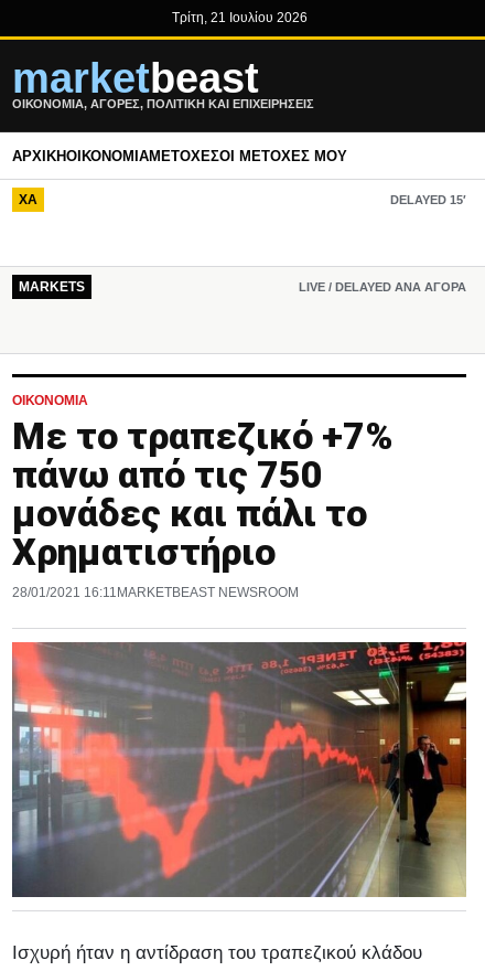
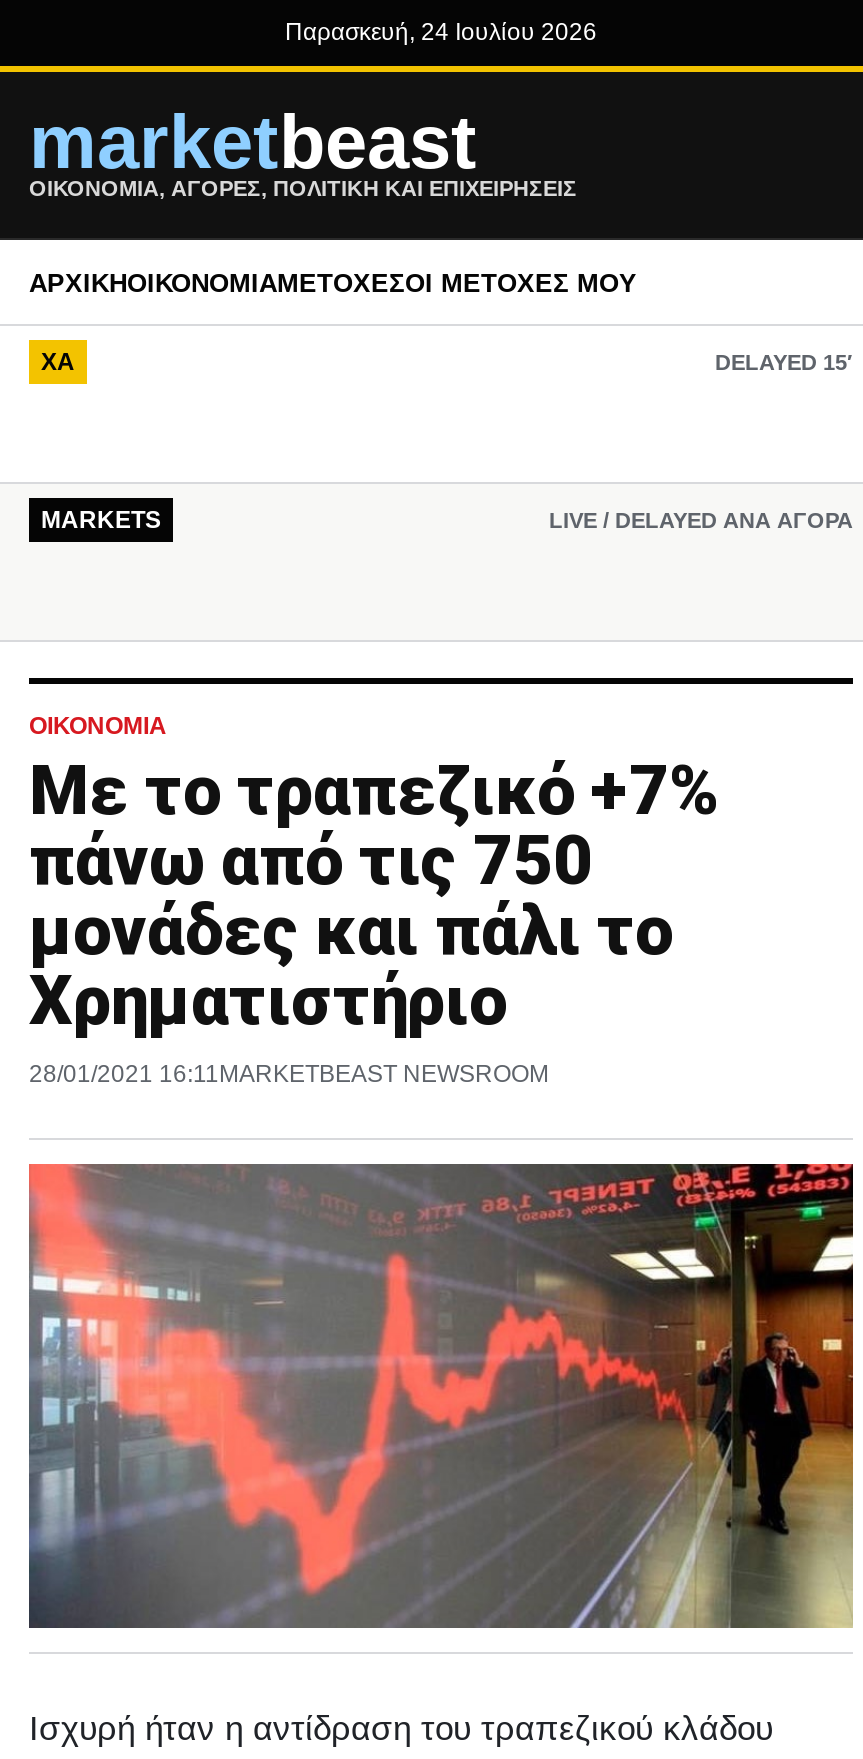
[171,10,307,25] Τρίτη, 21 Ιουλίου 2026 -> [285,18,597,46] Παρασκευή, 24 Ιουλίου 2026

